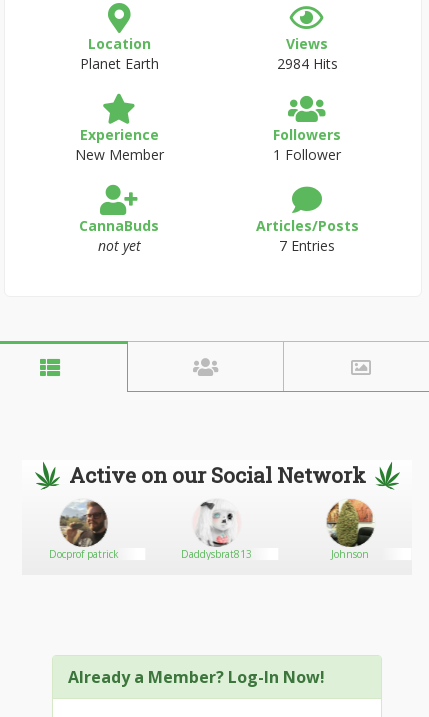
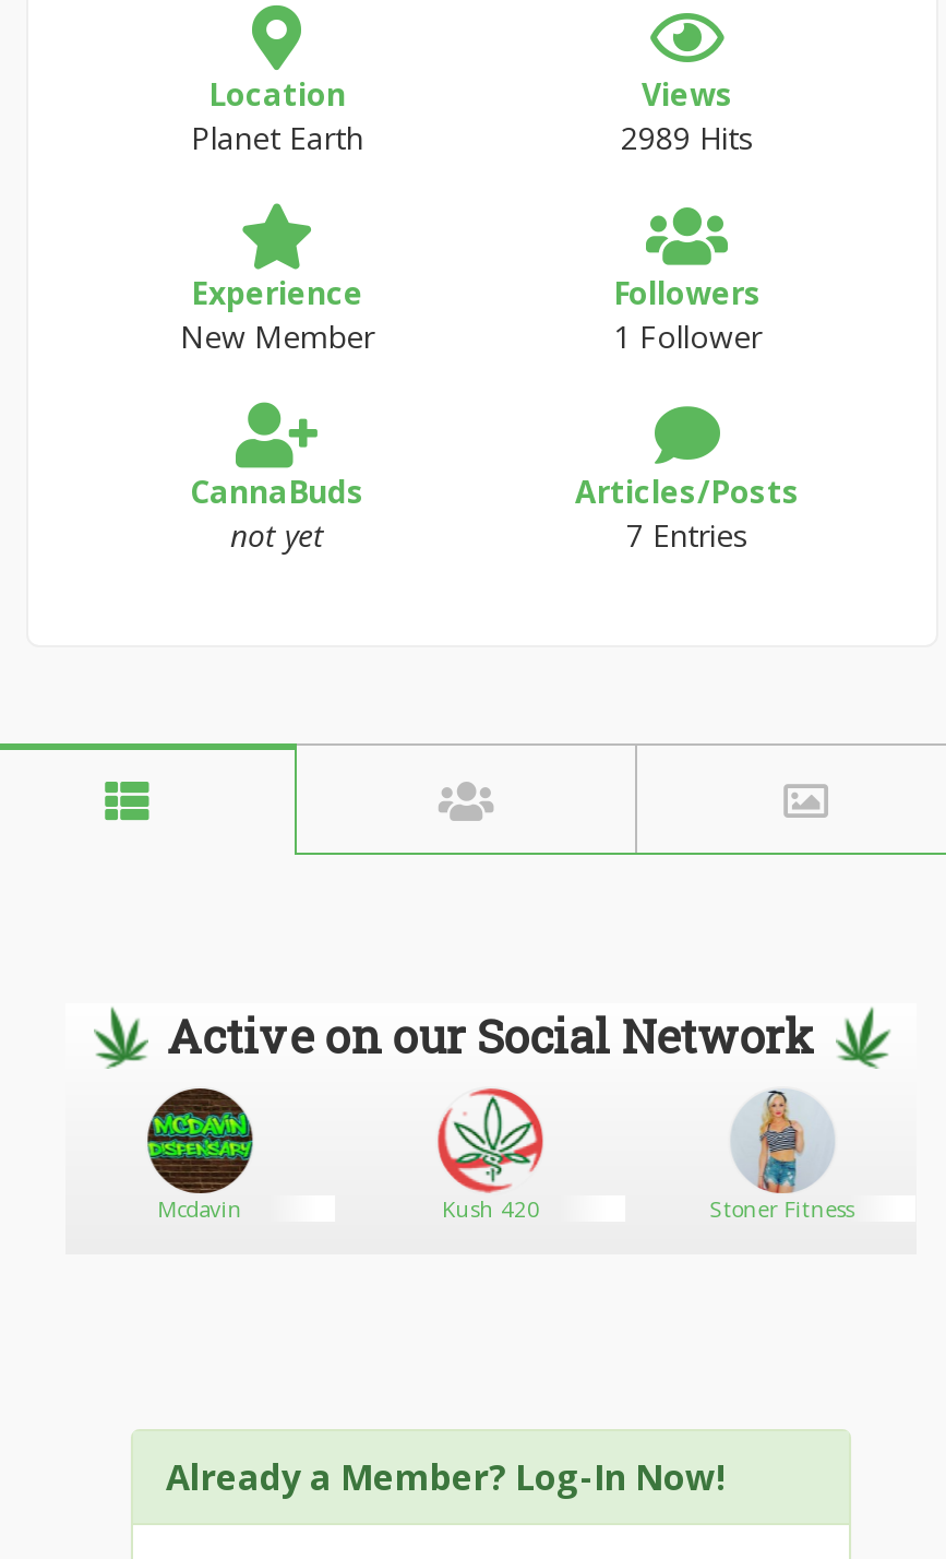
[276,54,337,73] 2984 Hits -> [621,117,754,158] 2989 Hits
[49,498,375,561] [image] | Docprof patrick | Daddysbrat813 | Johnson -> [157,1088,854,1224] [image] | Mcdavin | Kush 420 | Stoner Fitness
[59,499,108,540] [image] -> [146,1086,255,1178] [image]
[193,499,241,540] [image] -> [436,1086,546,1178] [image]

